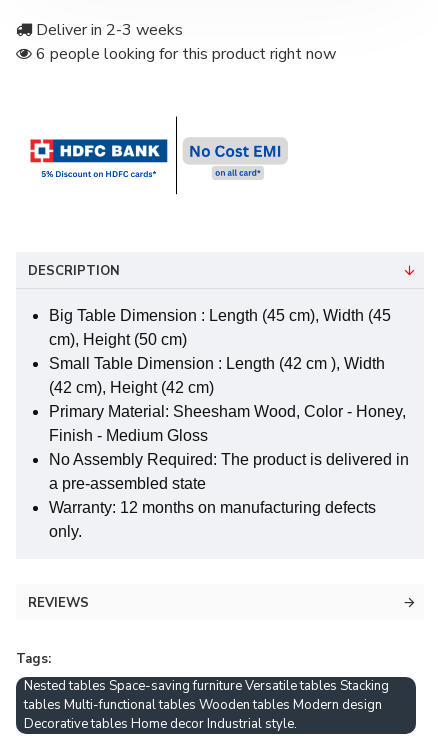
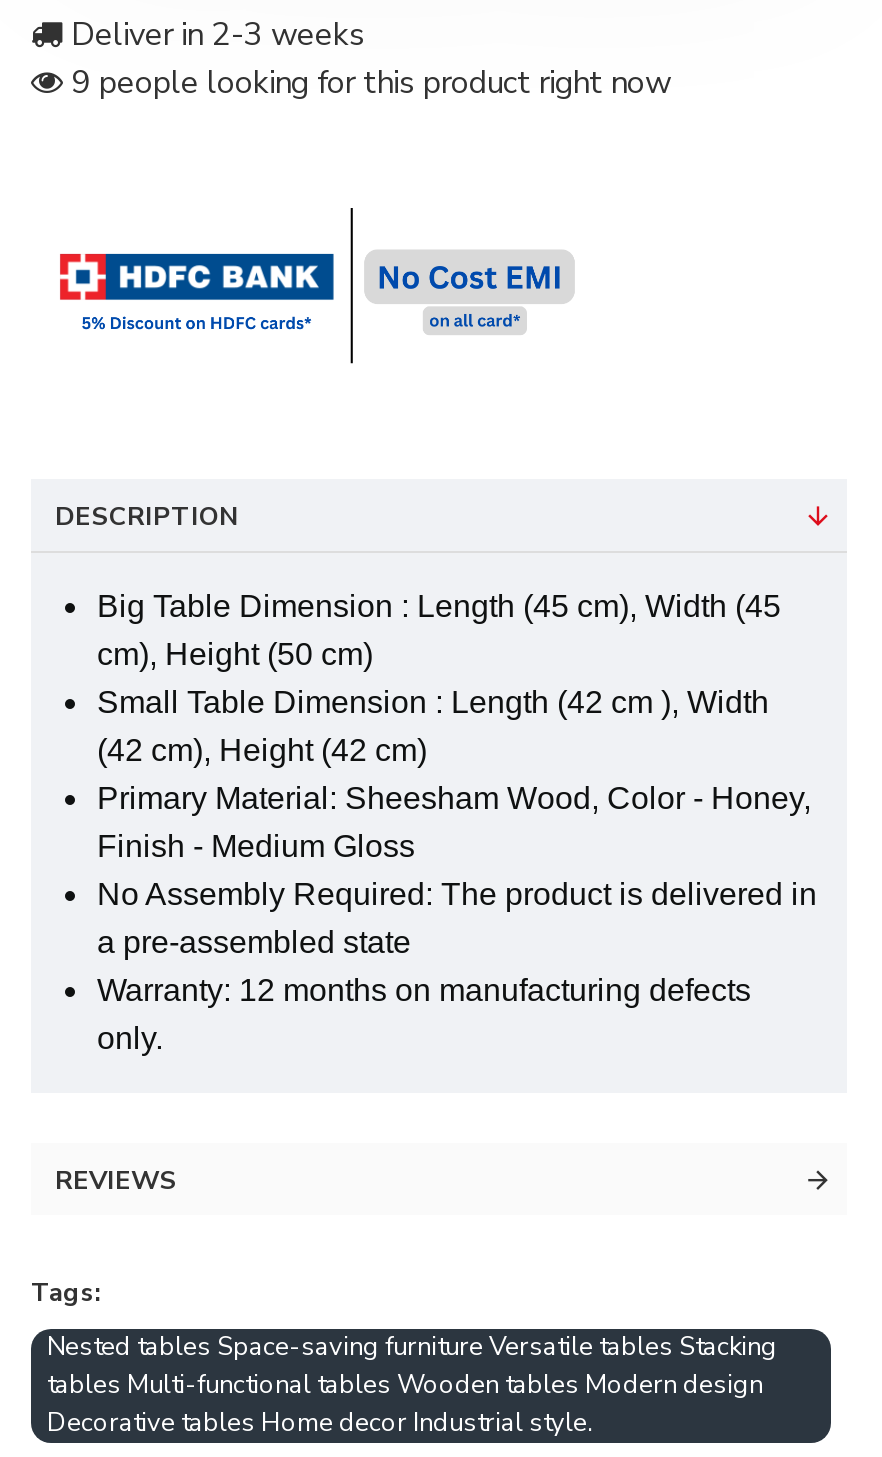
[32,43,336,65] 6 people looking for this product right now -> [63,61,671,105] 9 people looking for this product right now

